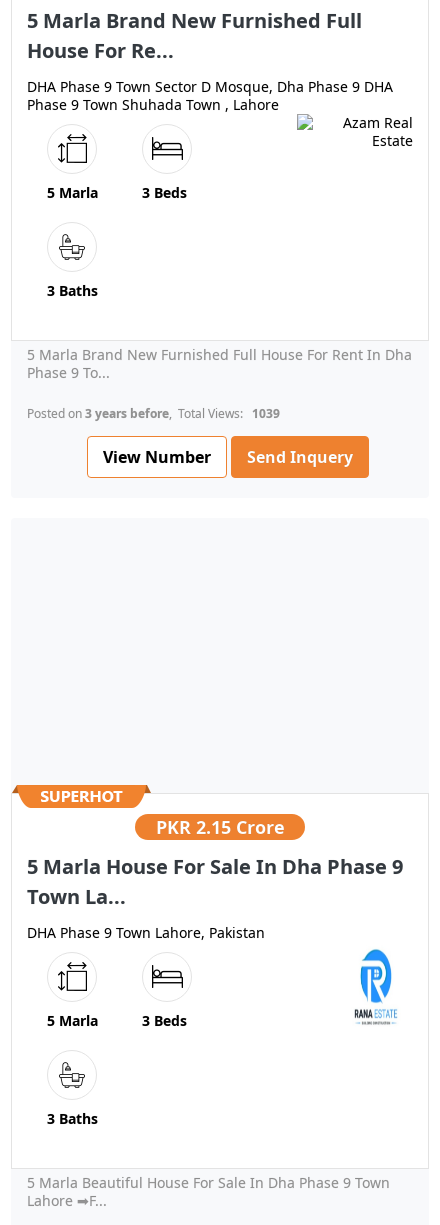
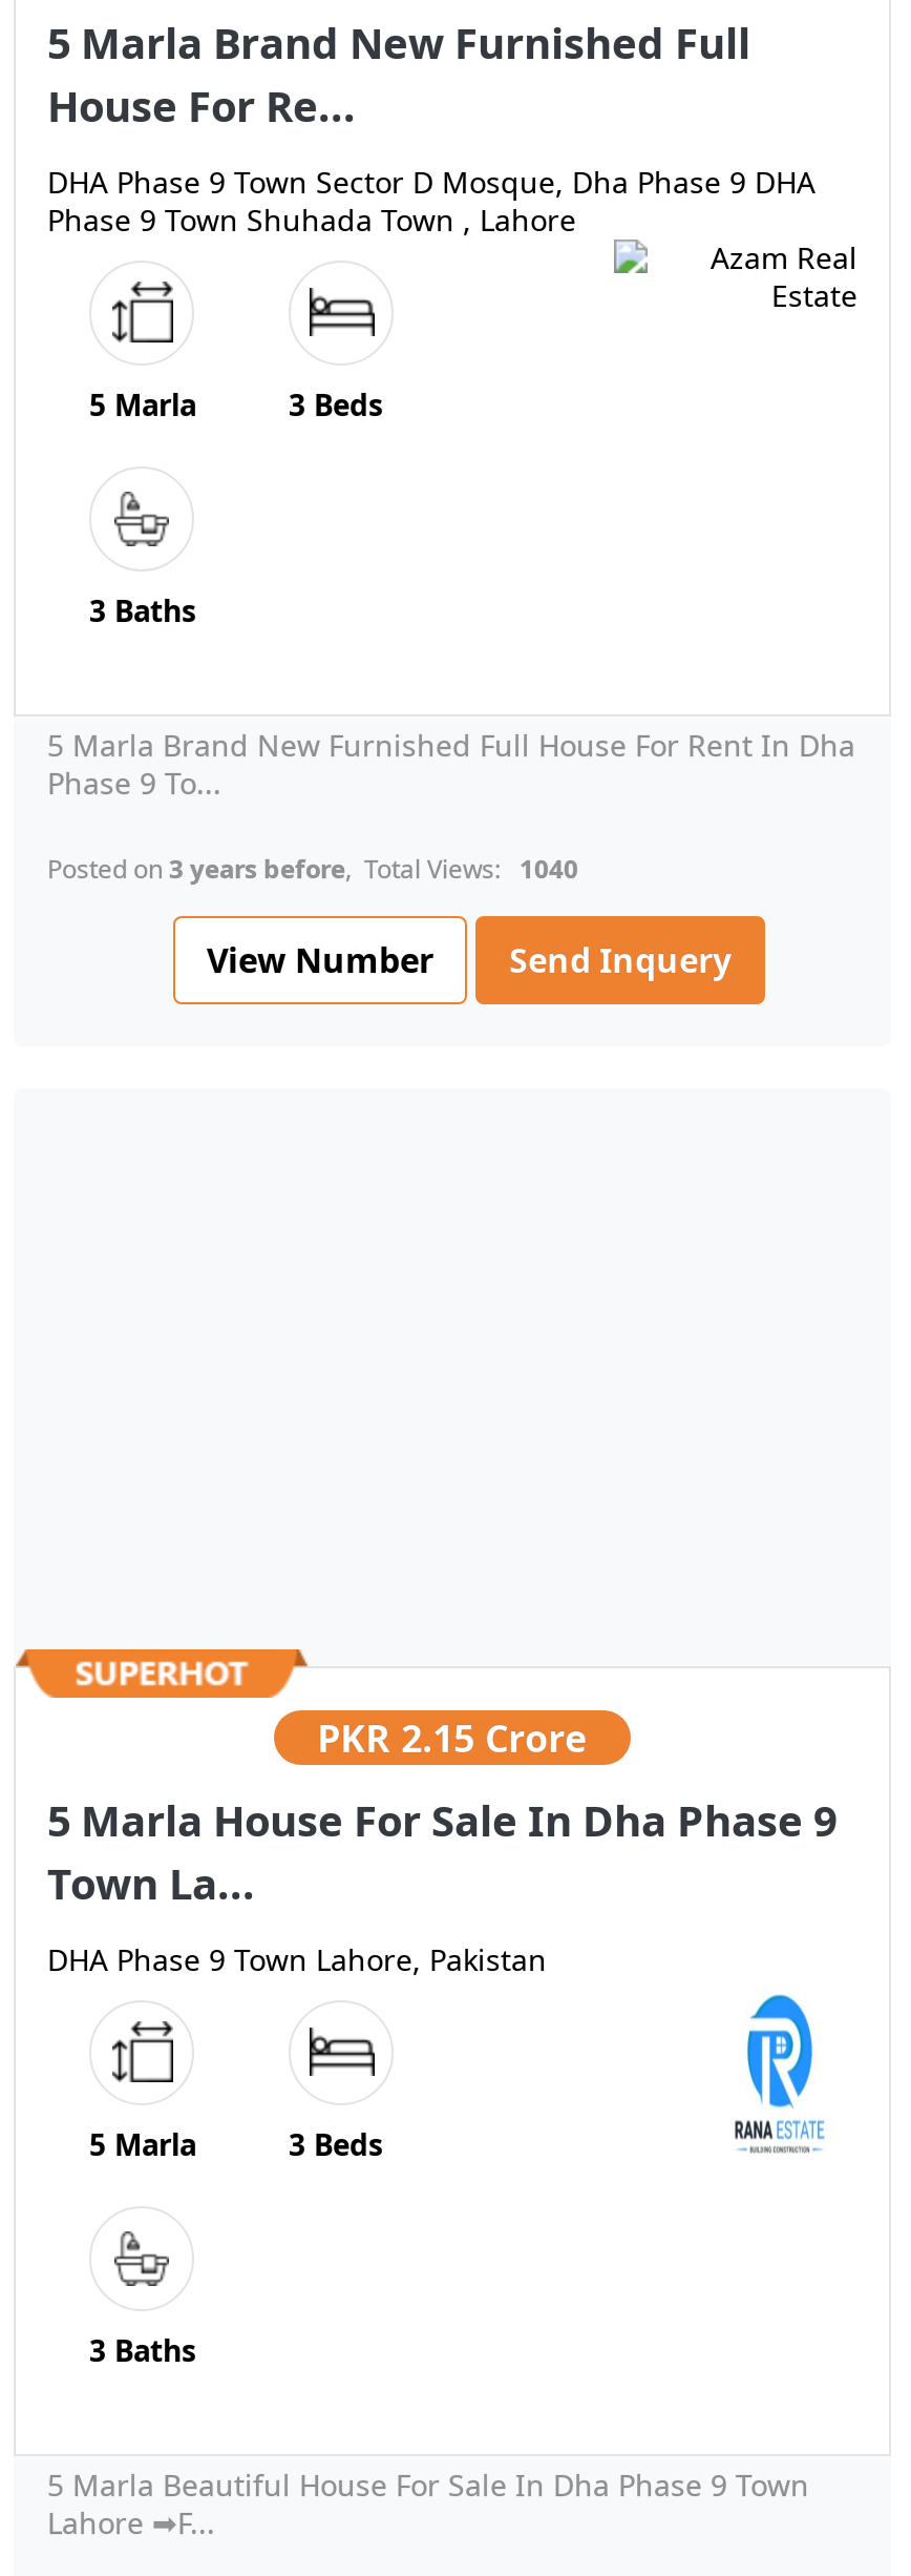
[27,405,280,422] Posted on 3 years before, Total Views: 1039 -> [47,851,578,887] Posted on 3 years before, Total Views: 1040

